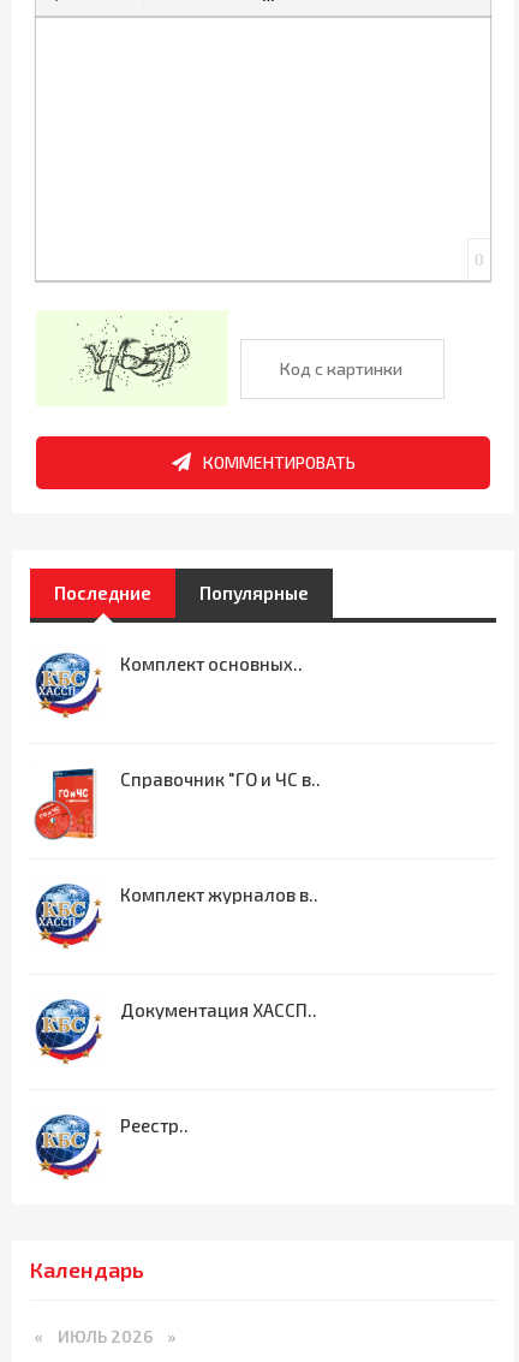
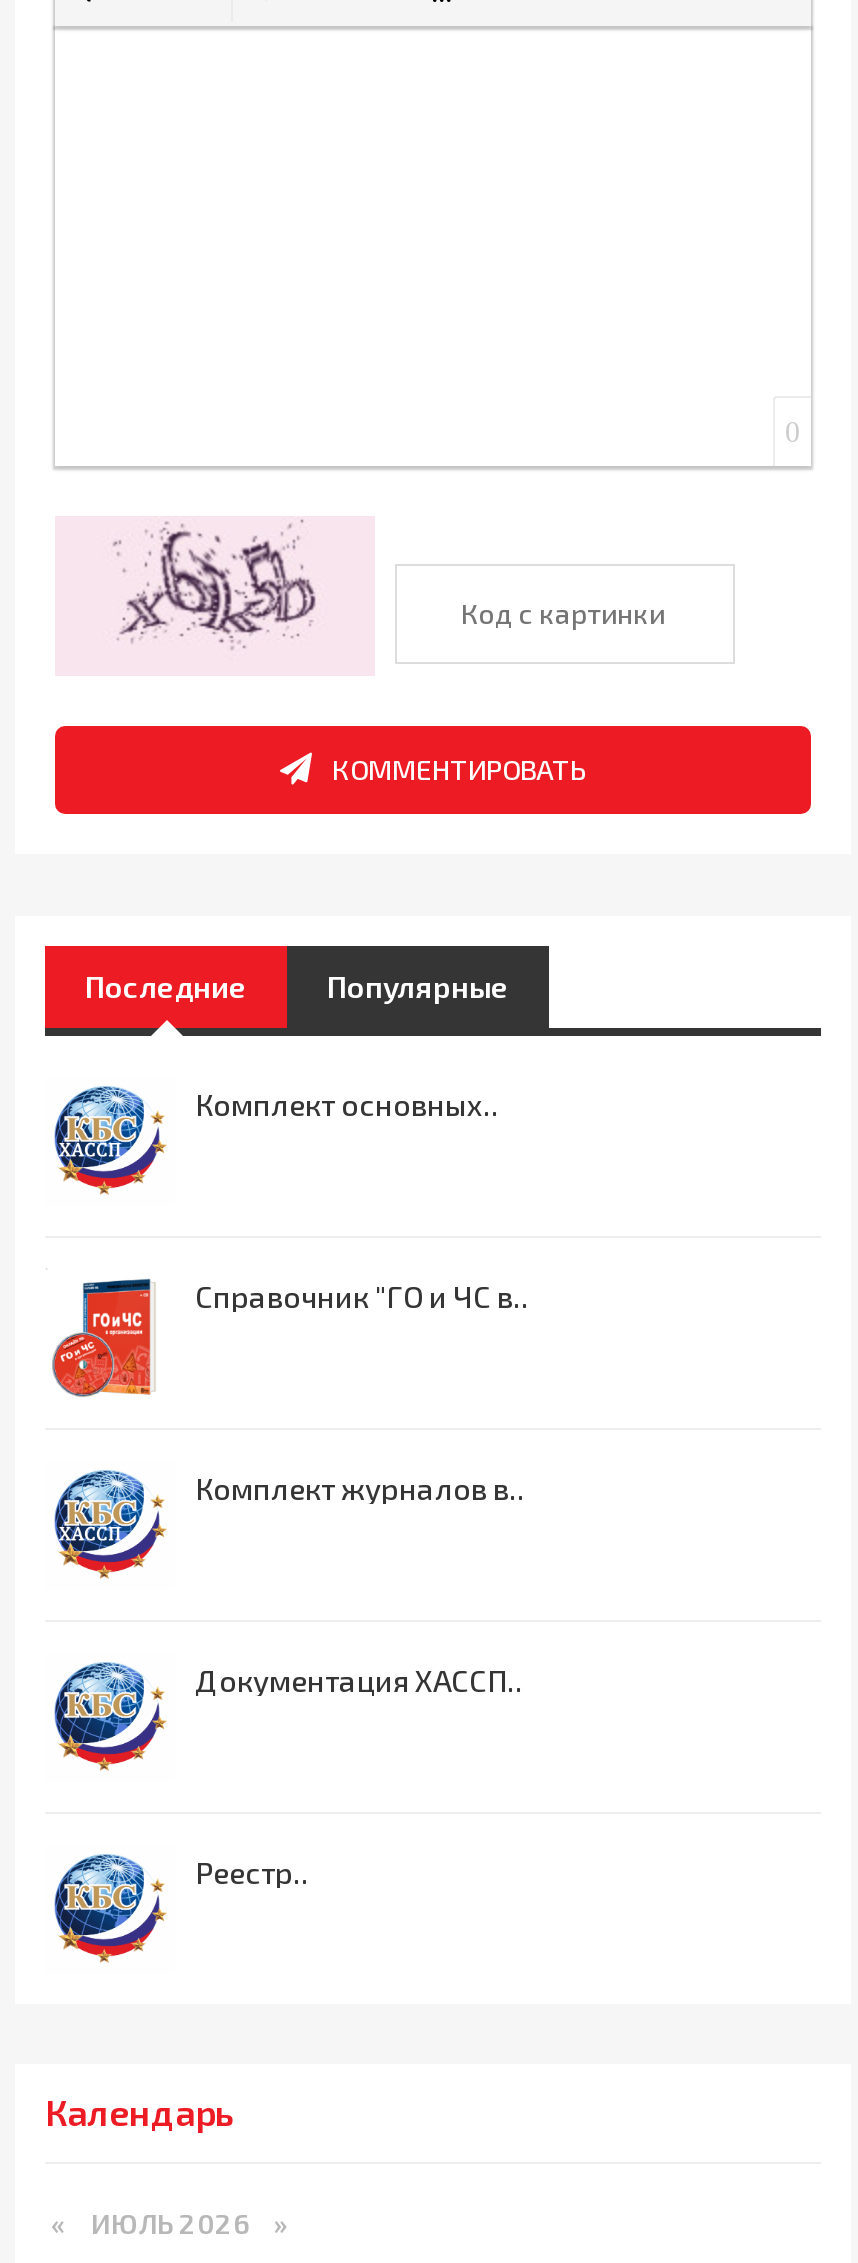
[71,313,193,393] [image] -> [109,518,319,654] [image]

